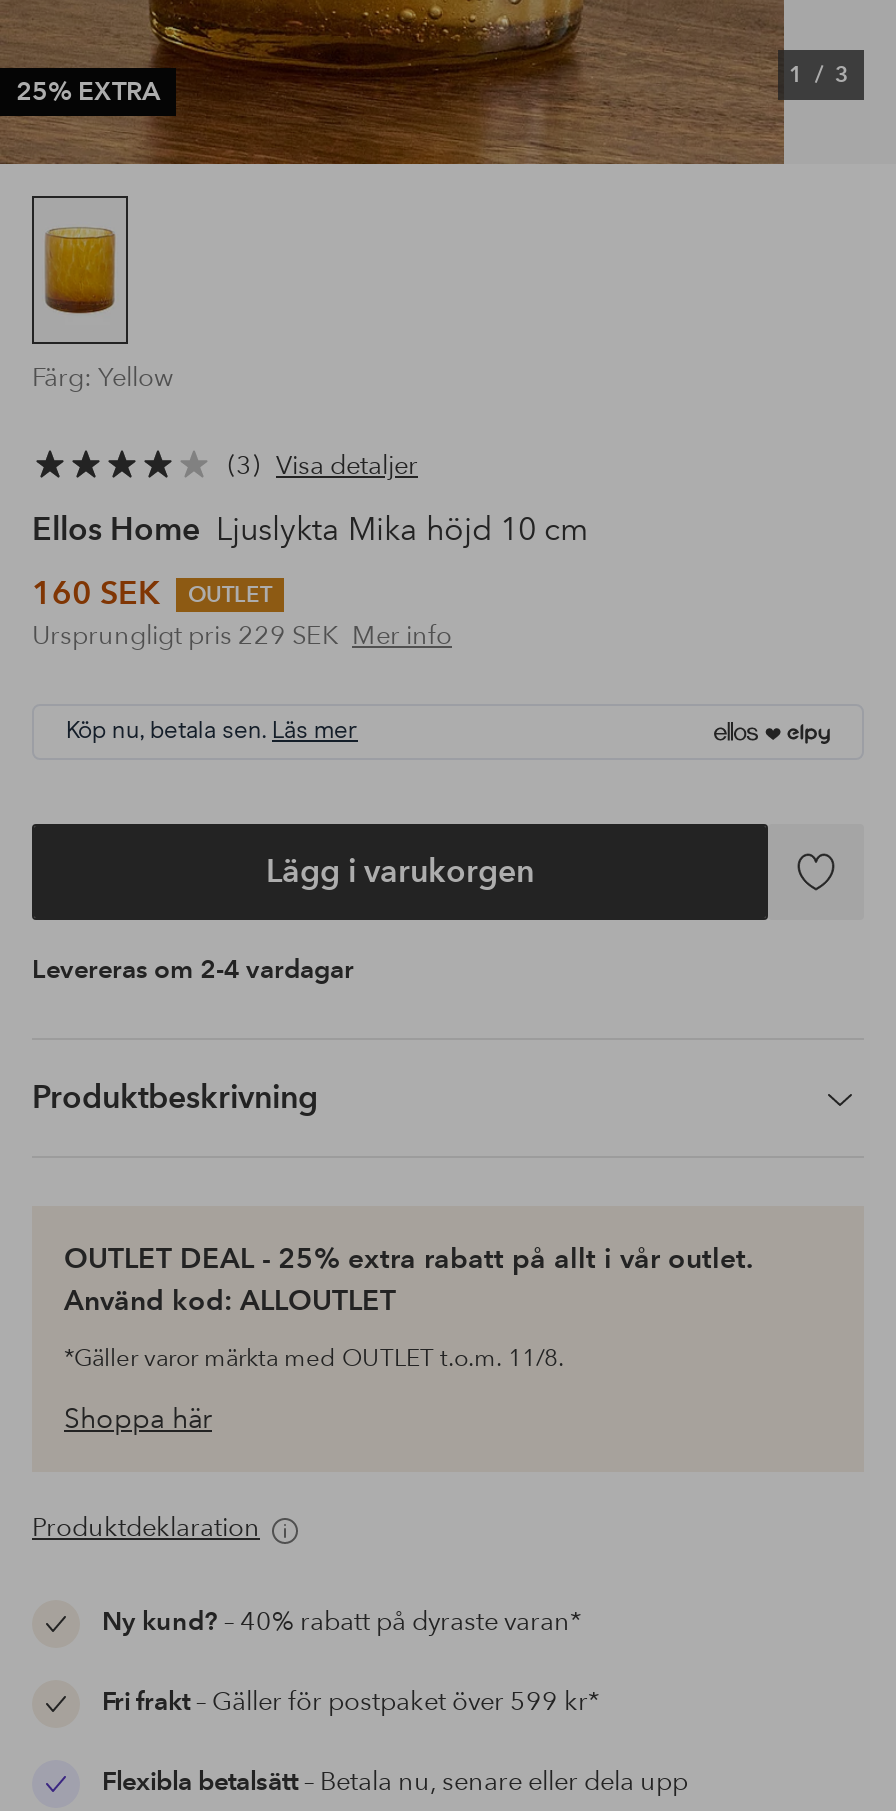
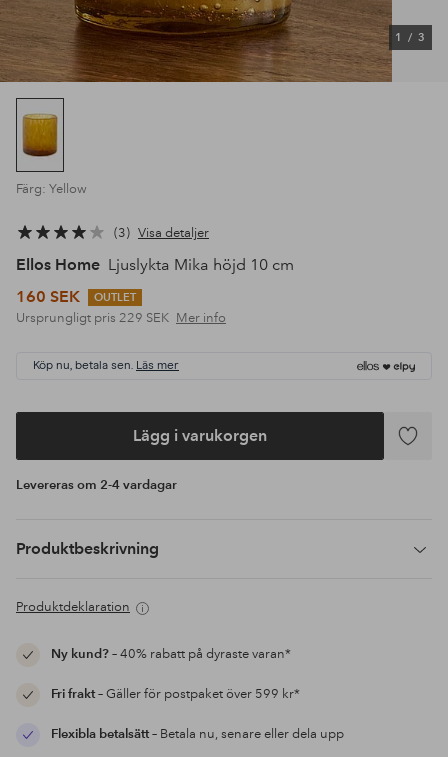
[16,76,160,108] 25% EXTRA -> none
[64,1241,754,1437] OUTLET DEAL - 25% extra rabatt på allt i vår outlet. | Använd kod: ALLOUTLET | *Gäller varor märkta med OUTLET t.o.m. 11/8. | Shoppa här -> none

